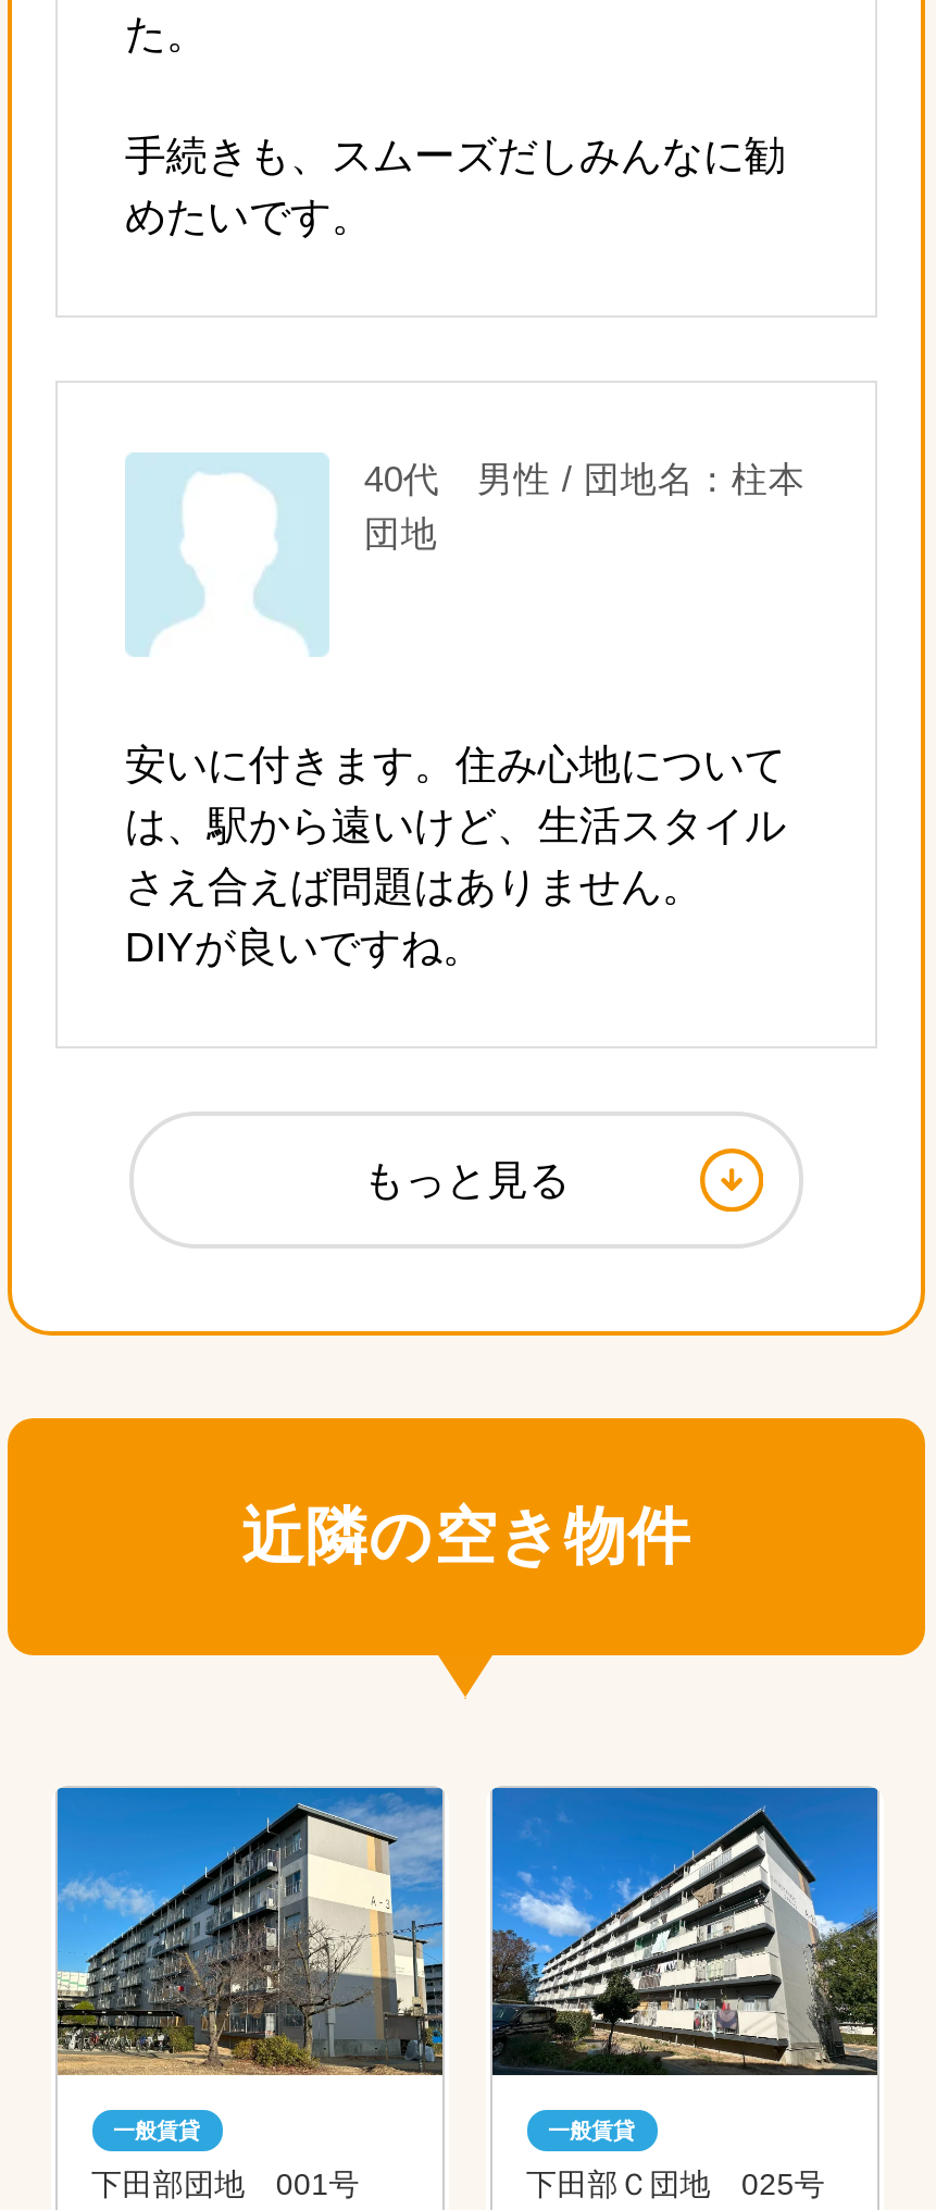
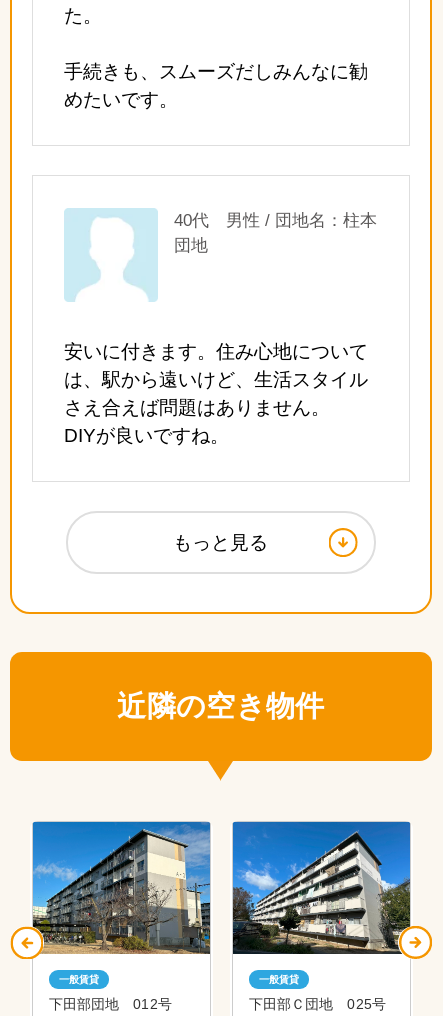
[10,2016,82,2086] [image] -> [10,926,44,960] [image]
[853,2014,925,2086] [image] -> [398,925,433,960] [image]
[91,2168,360,2202] 下田部団地 001号 -> [48,996,172,1012] 下田部団地 012号

